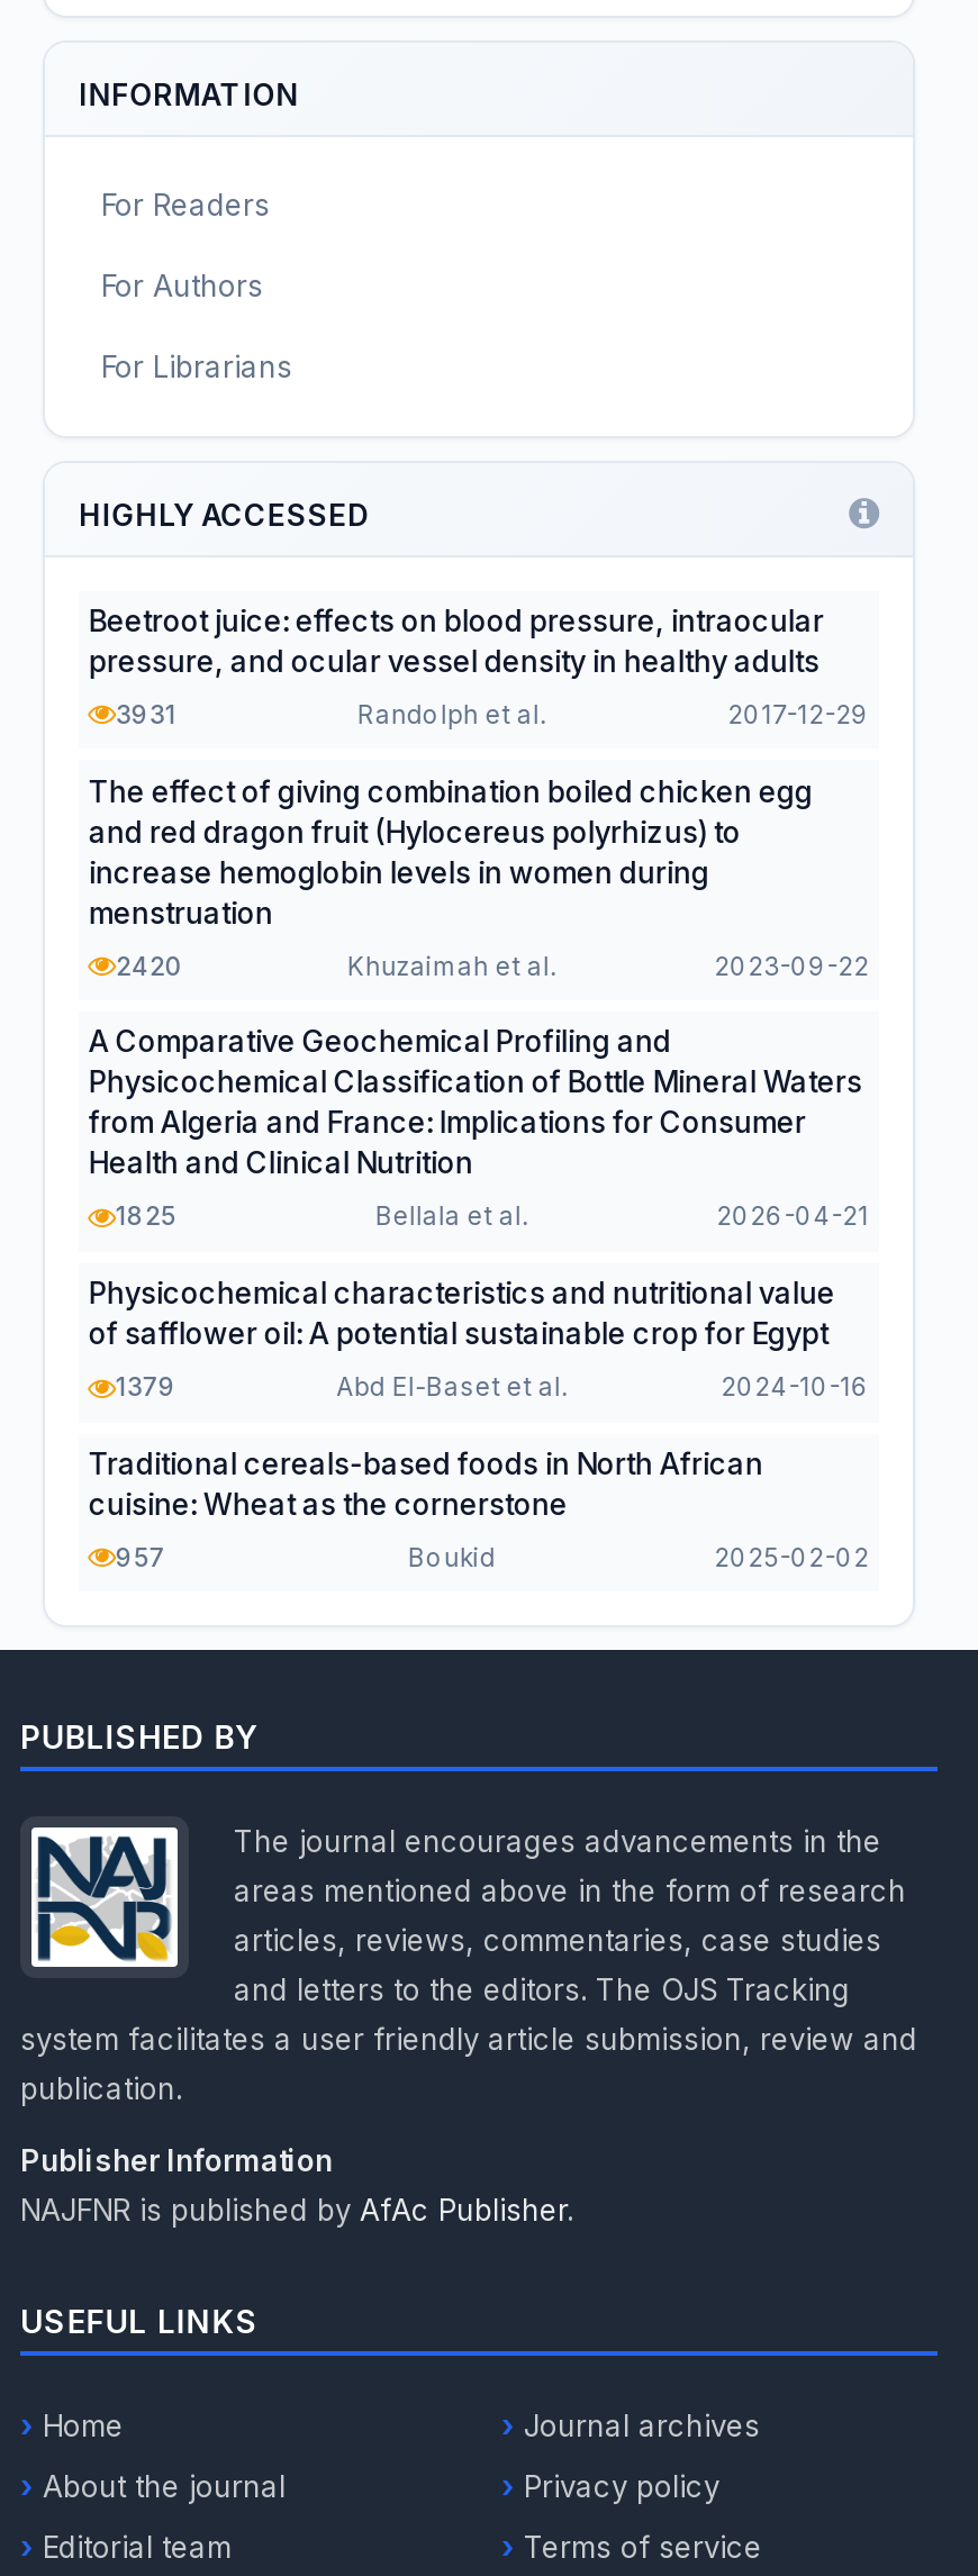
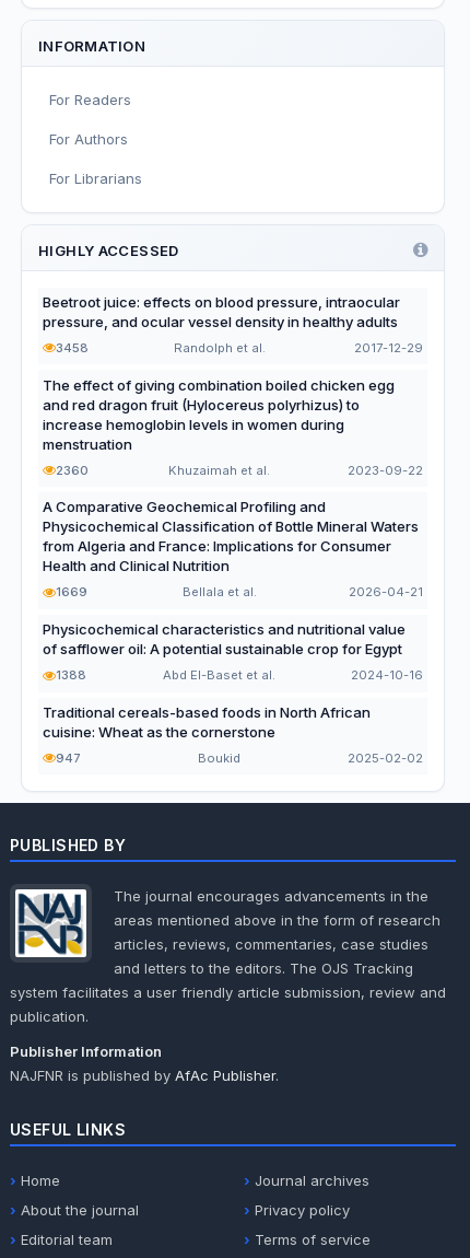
[116,699,176,731] 3931 -> [56,340,89,356] 3458
[116,950,183,982] 2420 -> [56,462,89,478] 2360
[116,1201,176,1233] 1825 -> [56,585,88,600] 1669
[116,1372,176,1403] 1379 -> [56,668,87,683] 1388
[116,1542,165,1573] 957 -> [56,750,81,766] 947

